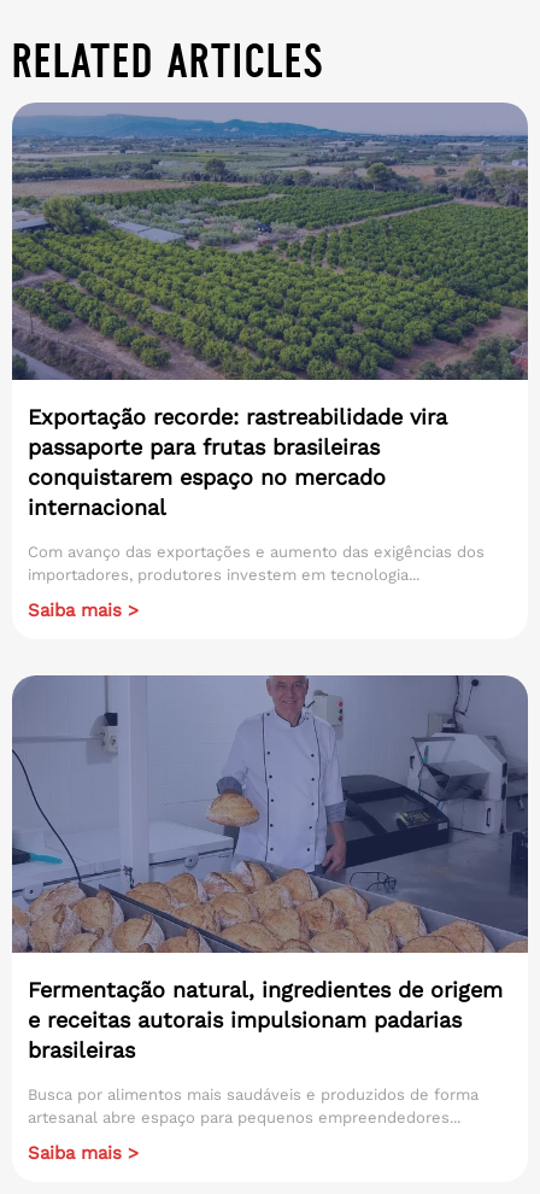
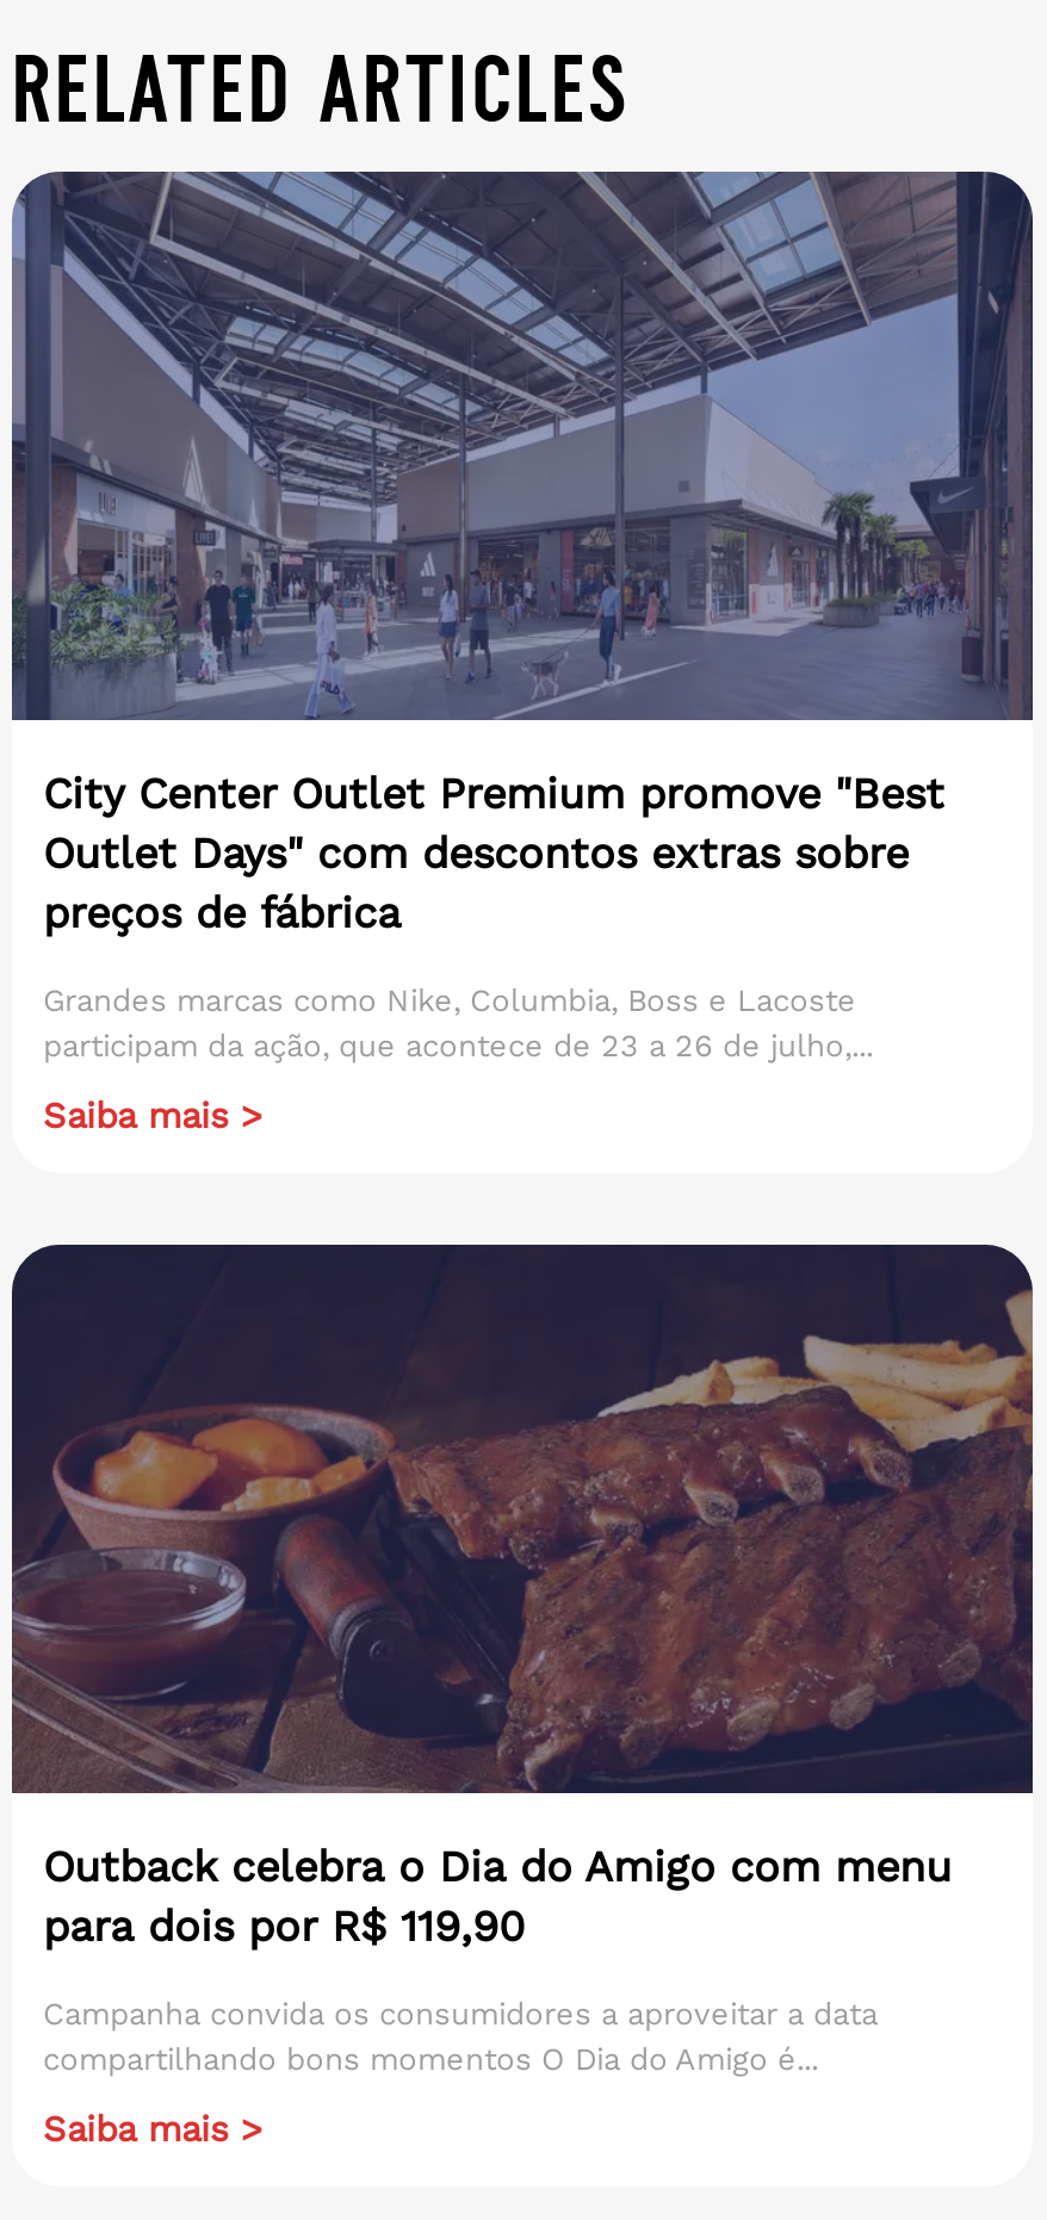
[12,103,529,520] [image] | Exportação recorde: rastreabilidade vira | passaporte para frutas brasileiras | conquistarem espaço no mercado | internacional -> [12,172,1033,937] [image] | City Center Outlet Premium promove "Best | Outlet Days" com descontos extras sobre | preços de fábrica
[28,543,485,584] Com avanço das exportações e aumento das exigências dos | importadores, produtores investem em tecnologia... -> [43,982,873,1064] Grandes marcas como Nike, Columbia, Boss e Lacoste | participam da ação, que acontece de 23 a 26 de julho,...
[11,674,528,1063] [image] | Fermentação natural, ingredientes de origem | e receitas autorais impulsionam padarias | brasileiras -> [12,1242,1035,1951] [image] | Outback celebra o Dia do Amigo com menu | para dois por R$ 119,90
[28,1085,479,1126] Busca por alimentos mais saudáveis e produzidos de forma | artesanal abre espaço para pequenos empreendedores... -> [43,1996,878,2077] Campanha convida os consumidores a aproveitar a data | compartilhando bons momentos O Dia do Amigo é...

